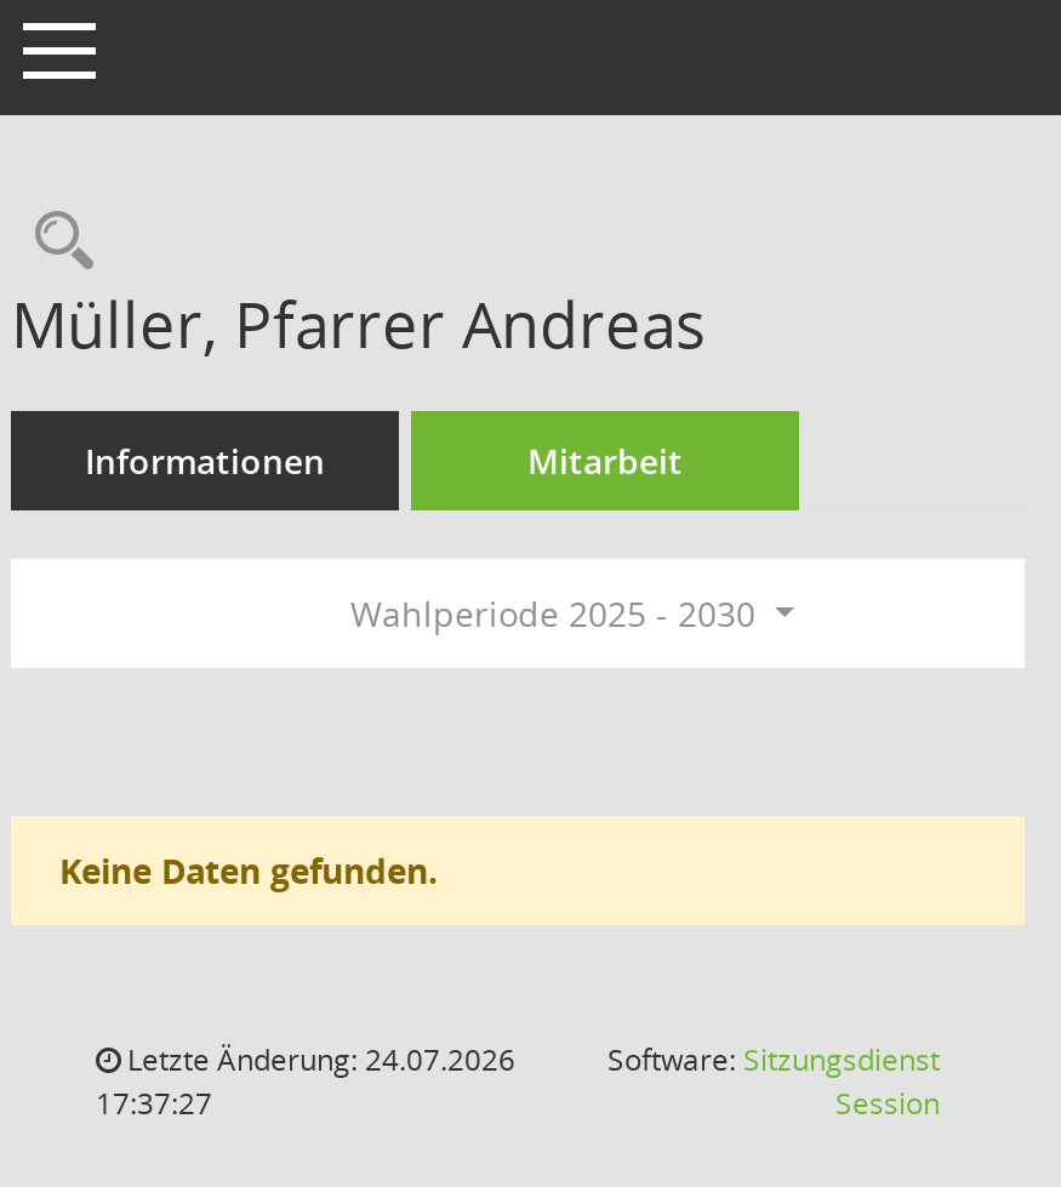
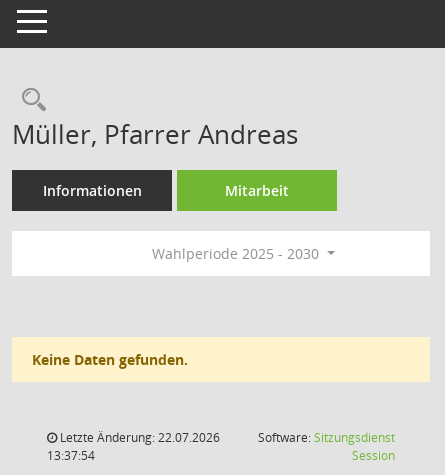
[120,1039,515,1080] Letzte Änderung: 24.07.2026 -> [57,429,220,446] Letzte Änderung: 22.07.2026
[96,1083,212,1124] 17:37:27 -> [47,447,95,464] 13:37:54

